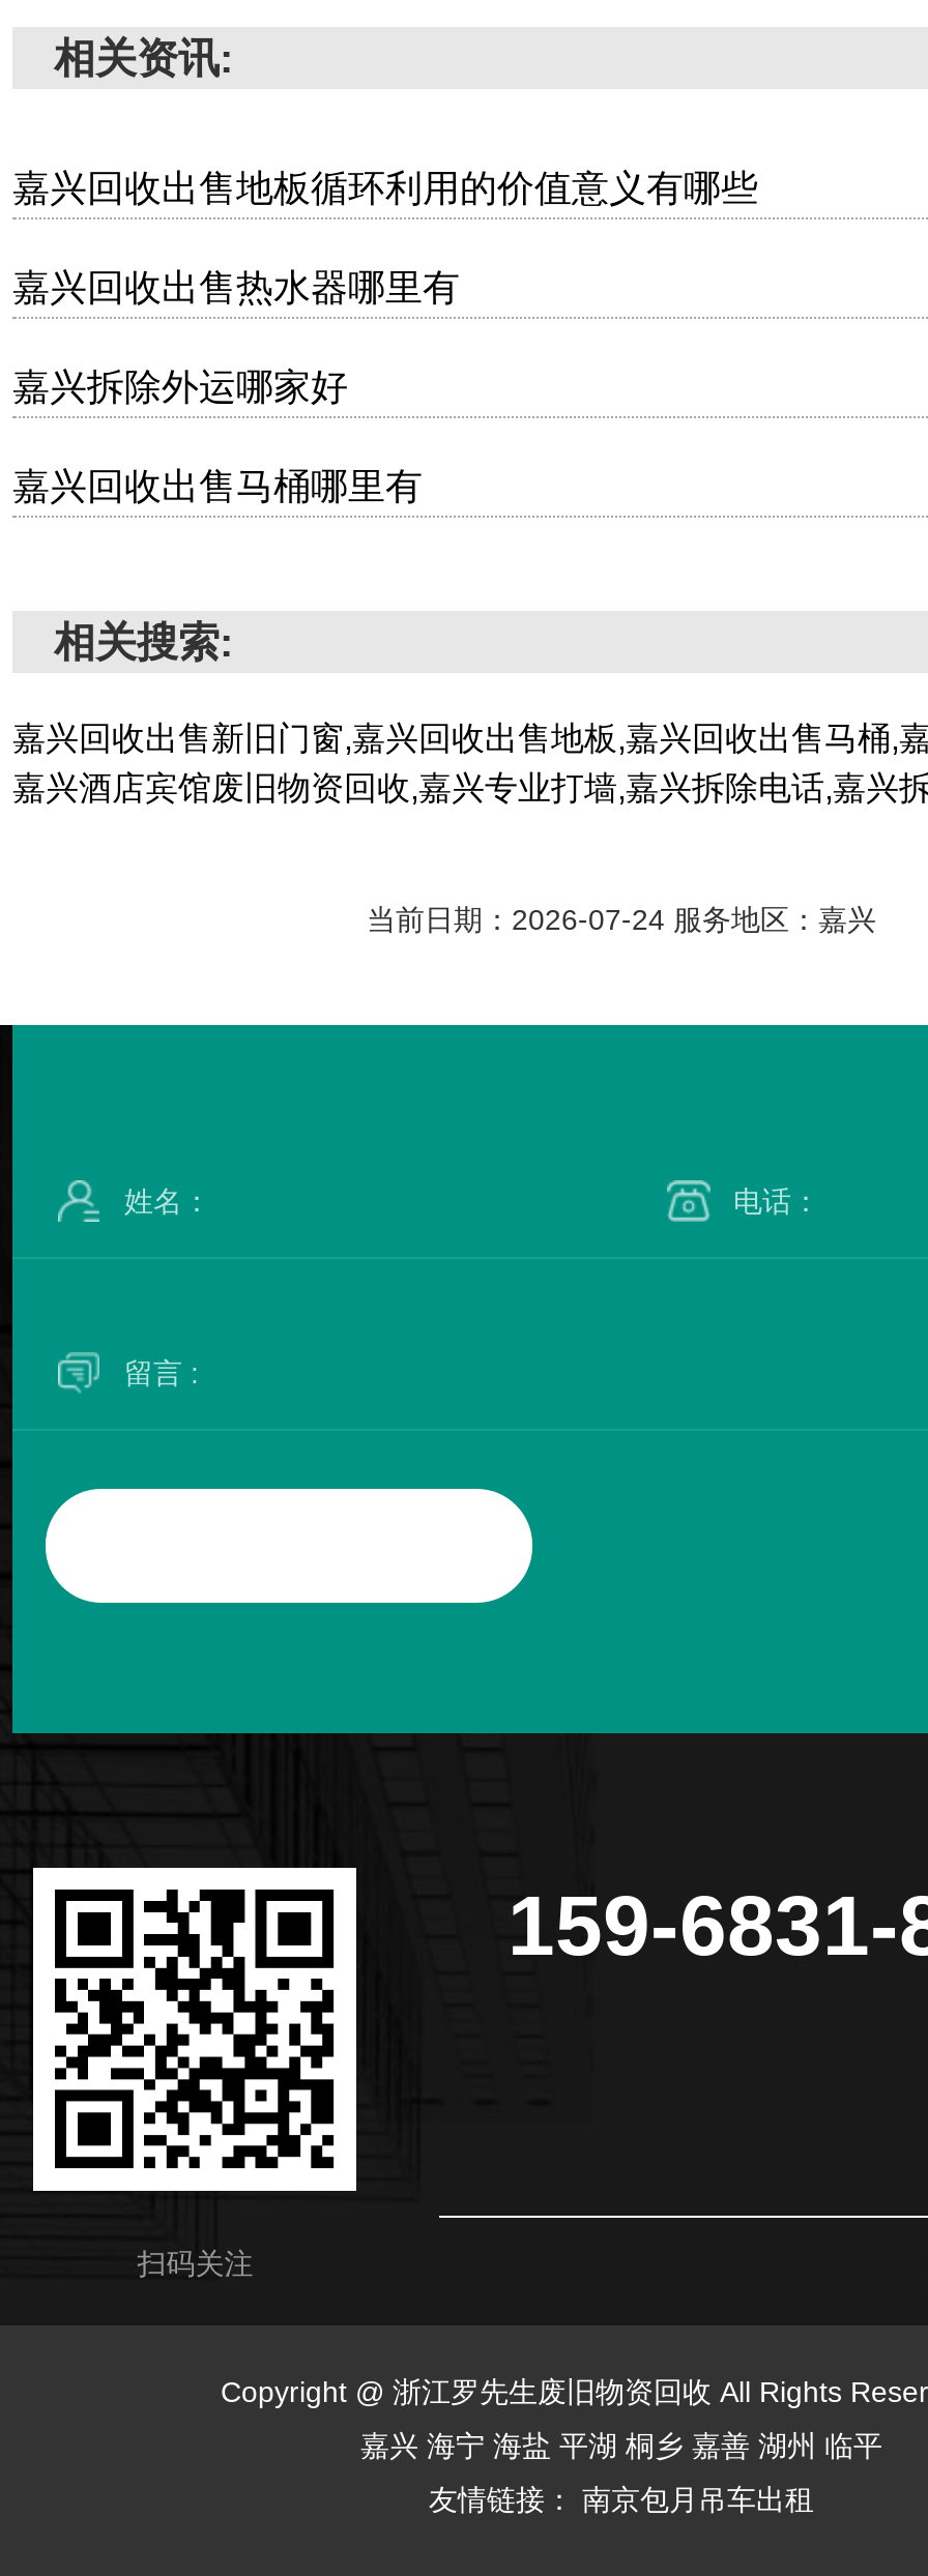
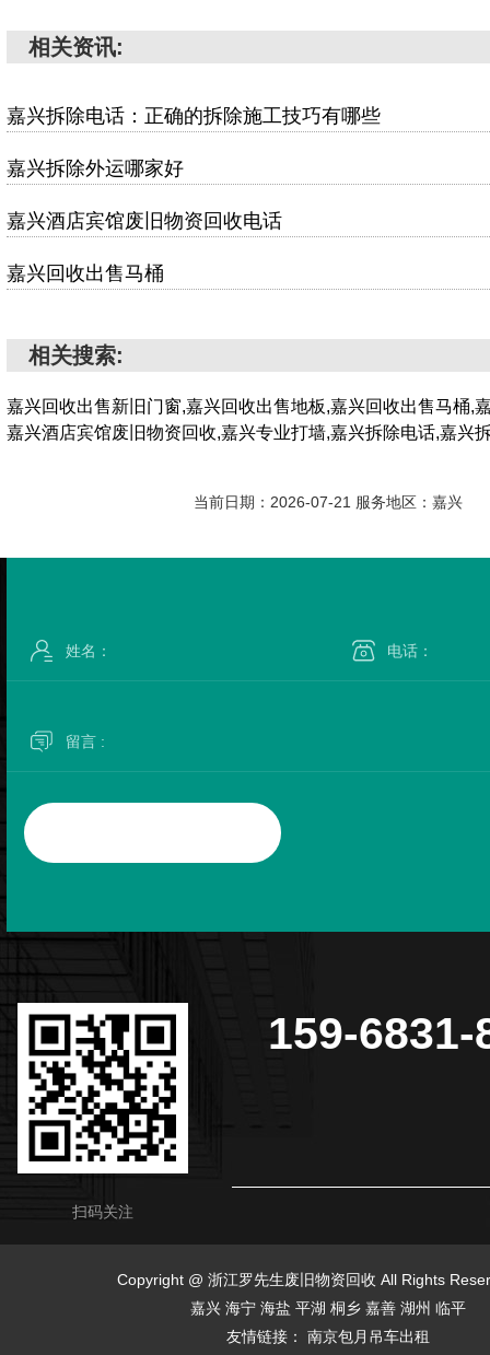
[12,167,758,308] 嘉兴回收出售地板循环利用的价值意义有哪些 | 嘉兴回收出售热水器哪里有 -> [7,104,381,126] 嘉兴拆除电话：正确的拆除施工技巧有哪些
moved [12,365,348,407] -> [7,157,184,179]: 嘉兴拆除外运哪家好
[12,465,423,506] 嘉兴回收出售马桶哪里有 -> [7,209,282,284] 嘉兴酒店宾馆废旧物资回收电话 | 嘉兴回收出售马桶
[367,902,876,935] 当前日期：2026-07-24 服务地区：嘉兴 -> [194,493,463,510] 当前日期：2026-07-21 服务地区：嘉兴

